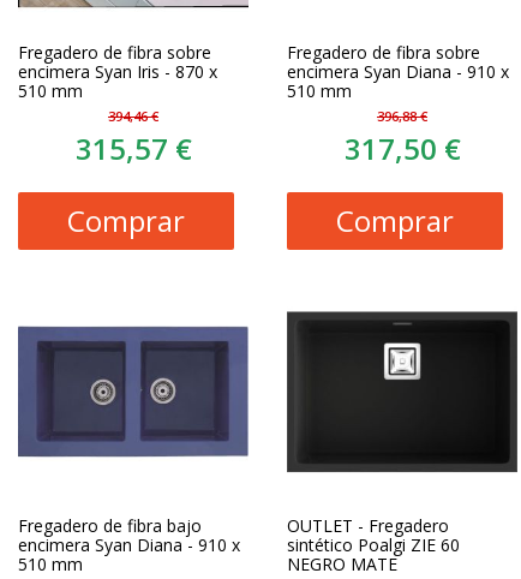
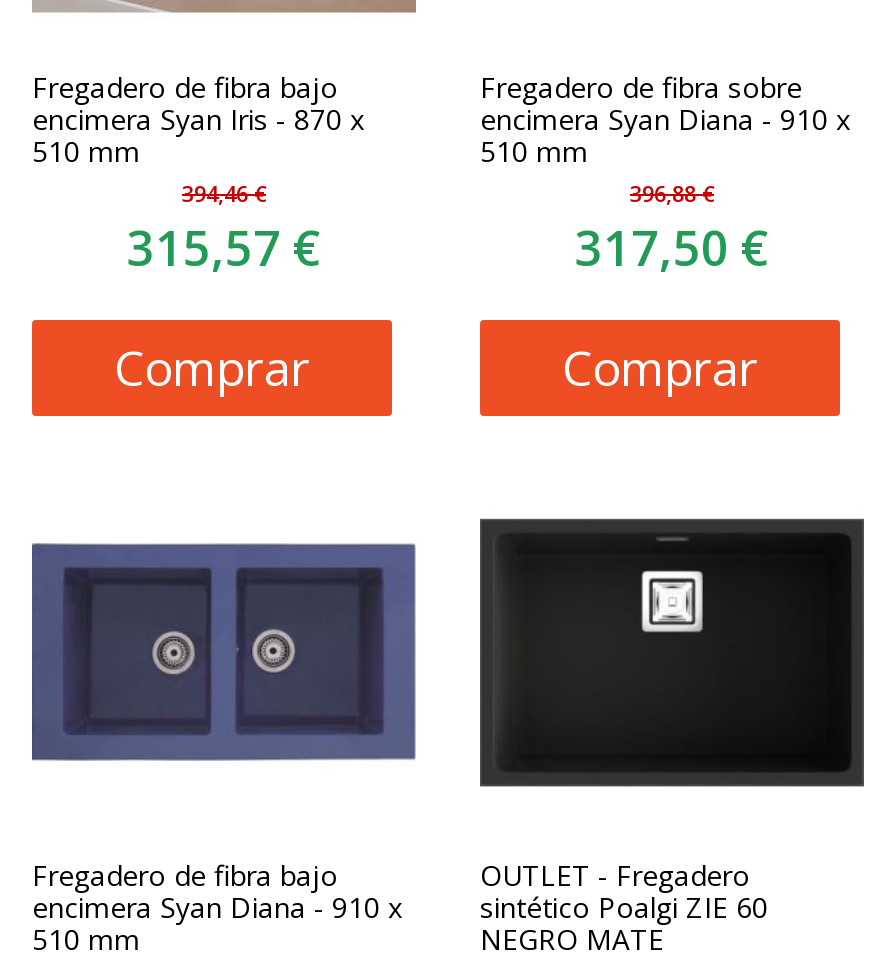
[18,41,211,64] Fregadero de fibra sobre -> [32,68,338,106] Fregadero de fibra bajo

